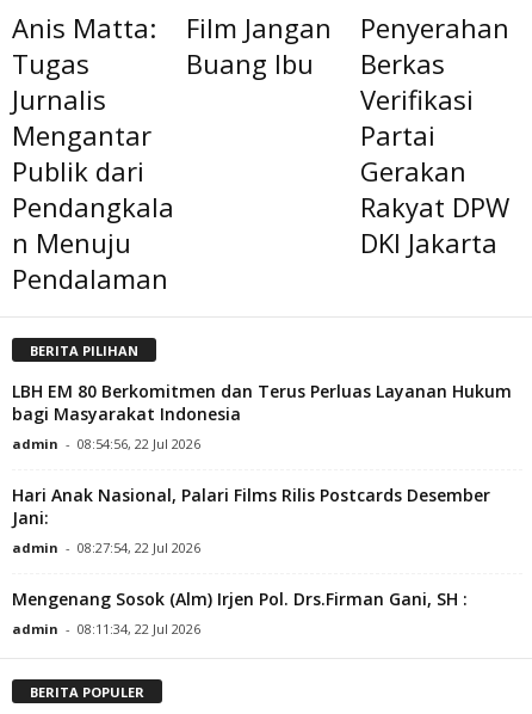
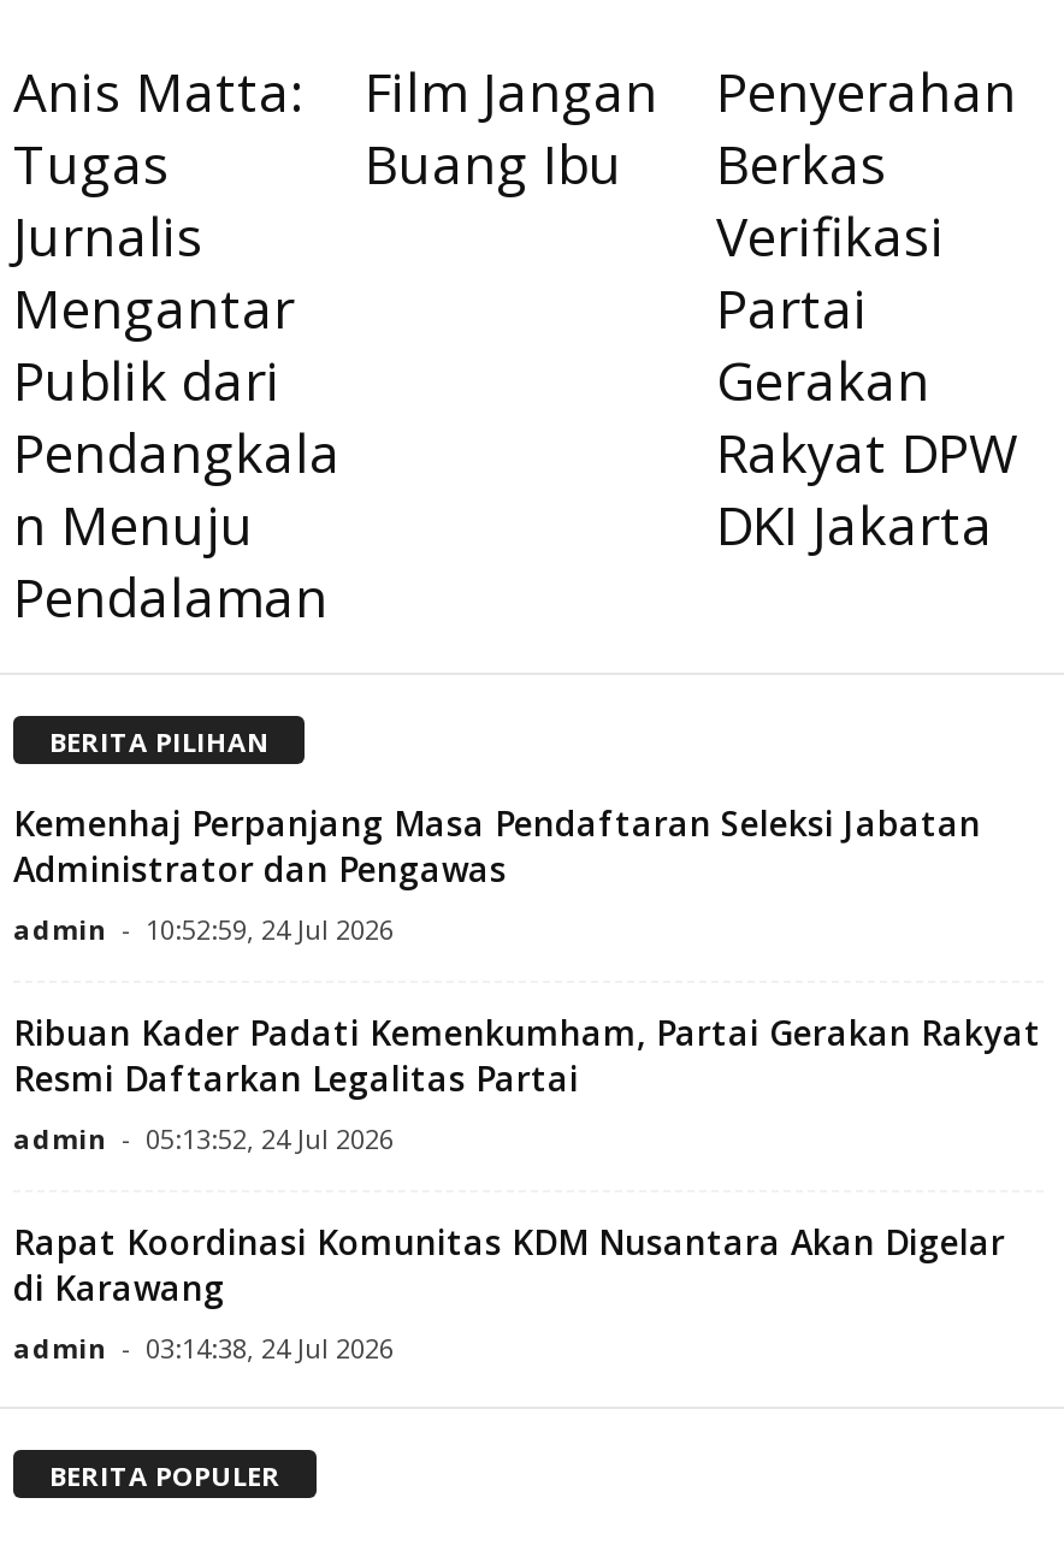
[12,380,512,453] LBH EM 80 Berkomitmen dan Terus Perluas Layanan Hukum | bagi Masyarakat Indonesia | admin - 08:54:56, 22 Jul 2026 -> [13,801,981,948] Kemenhaj Perpanjang Masa Pendaftaran Seleksi Jabatan | Administrator dan Pengawas | admin - 10:52:59, 24 Jul 2026
[12,484,490,557] Hari Anak Nasional, Palari Films Rilis Postcards Desember | Jani: | admin - 08:27:54, 22 Jul 2026 -> [13,1010,1041,1157] Ribuan Kader Padati Kemenkumham, Partai Gerakan Rakyat | Resmi Daftarkan Legalitas Partai | admin - 05:13:52, 24 Jul 2026
[12,588,468,638] Mengenang Sosok (Alm) Irjen Pol. Drs.Firman Gani, SH : | admin - 08:11:34, 22 Jul 2026 -> [13,1220,1005,1366] Rapat Koordinasi Komunitas KDM Nusantara Akan Digelar | di Karawang | admin - 03:14:38, 24 Jul 2026

